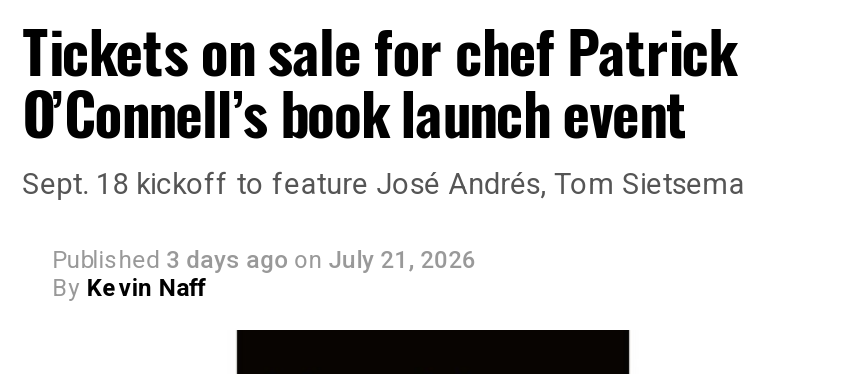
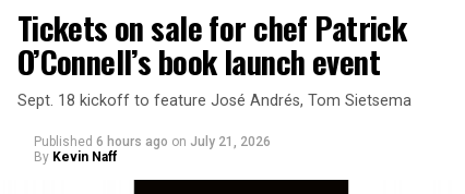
[52,245,476,273] Published 3 days ago on July 21, 2026 -> [34,134,270,149] Published 6 hours ago on July 21, 2026

